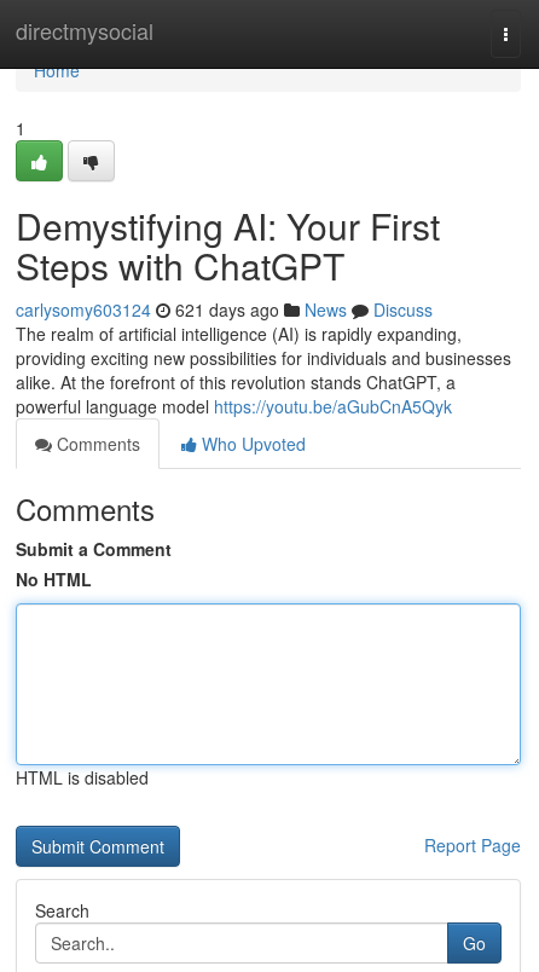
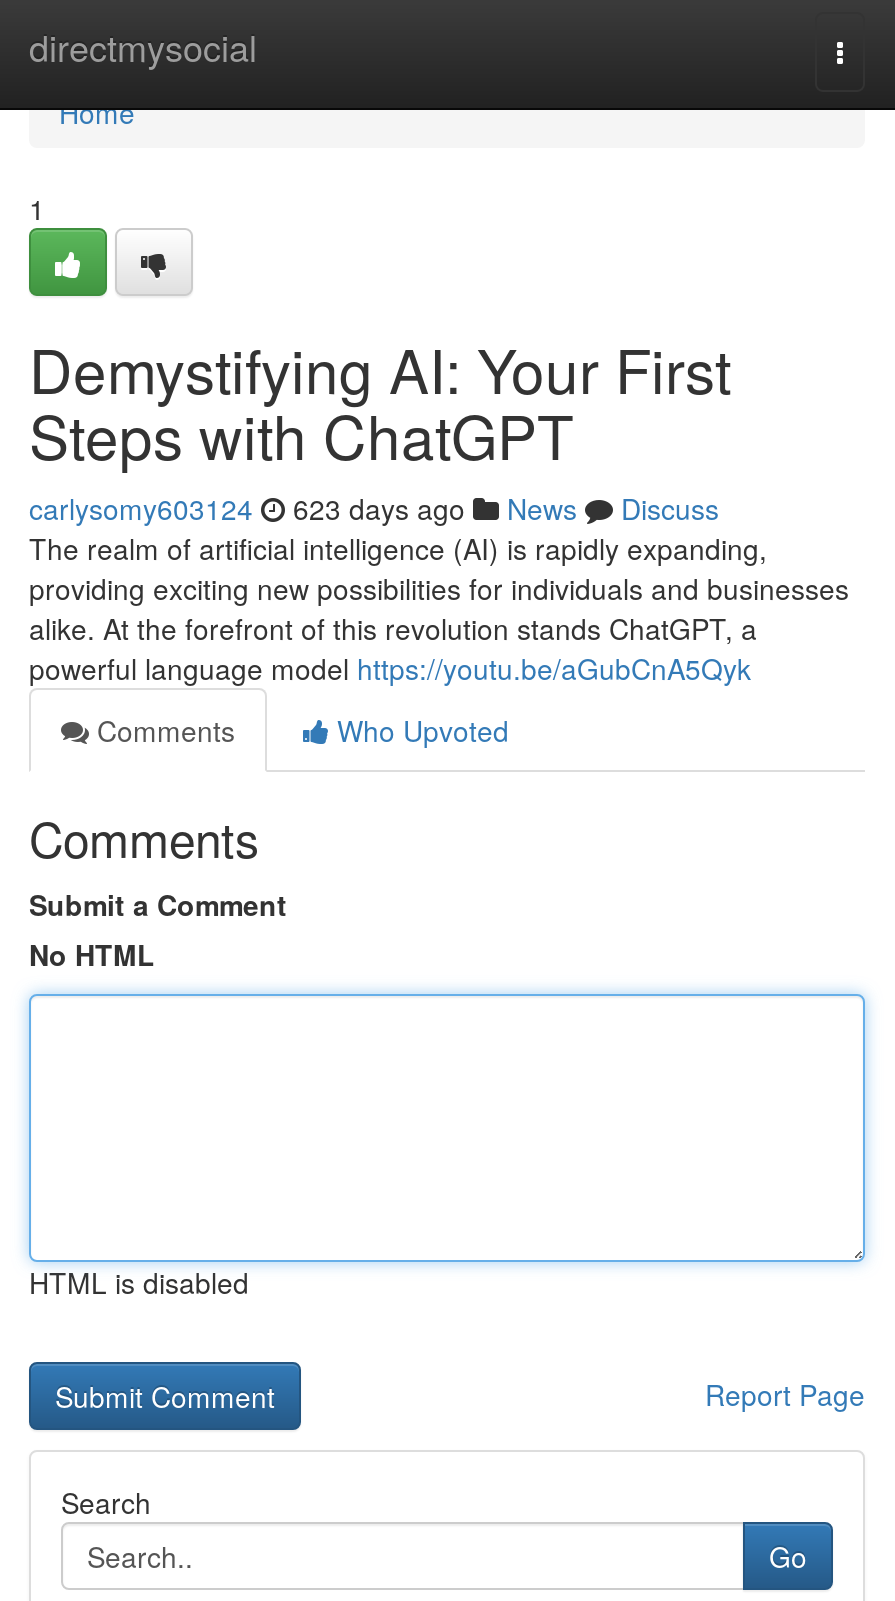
[16,297,433,322] carlysomy603124 621 days ago News Discuss -> [29,488,719,528] carlysomy603124 623 days ago News Discuss

